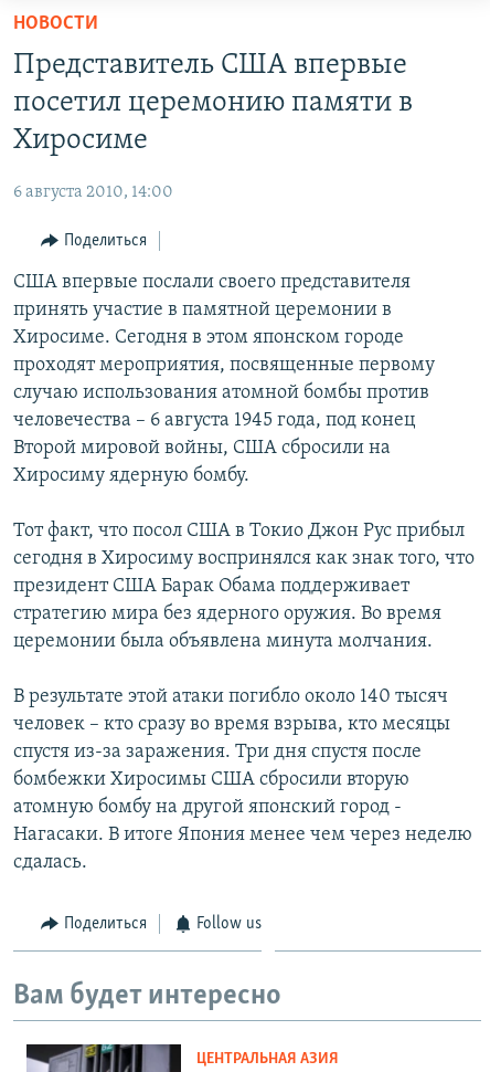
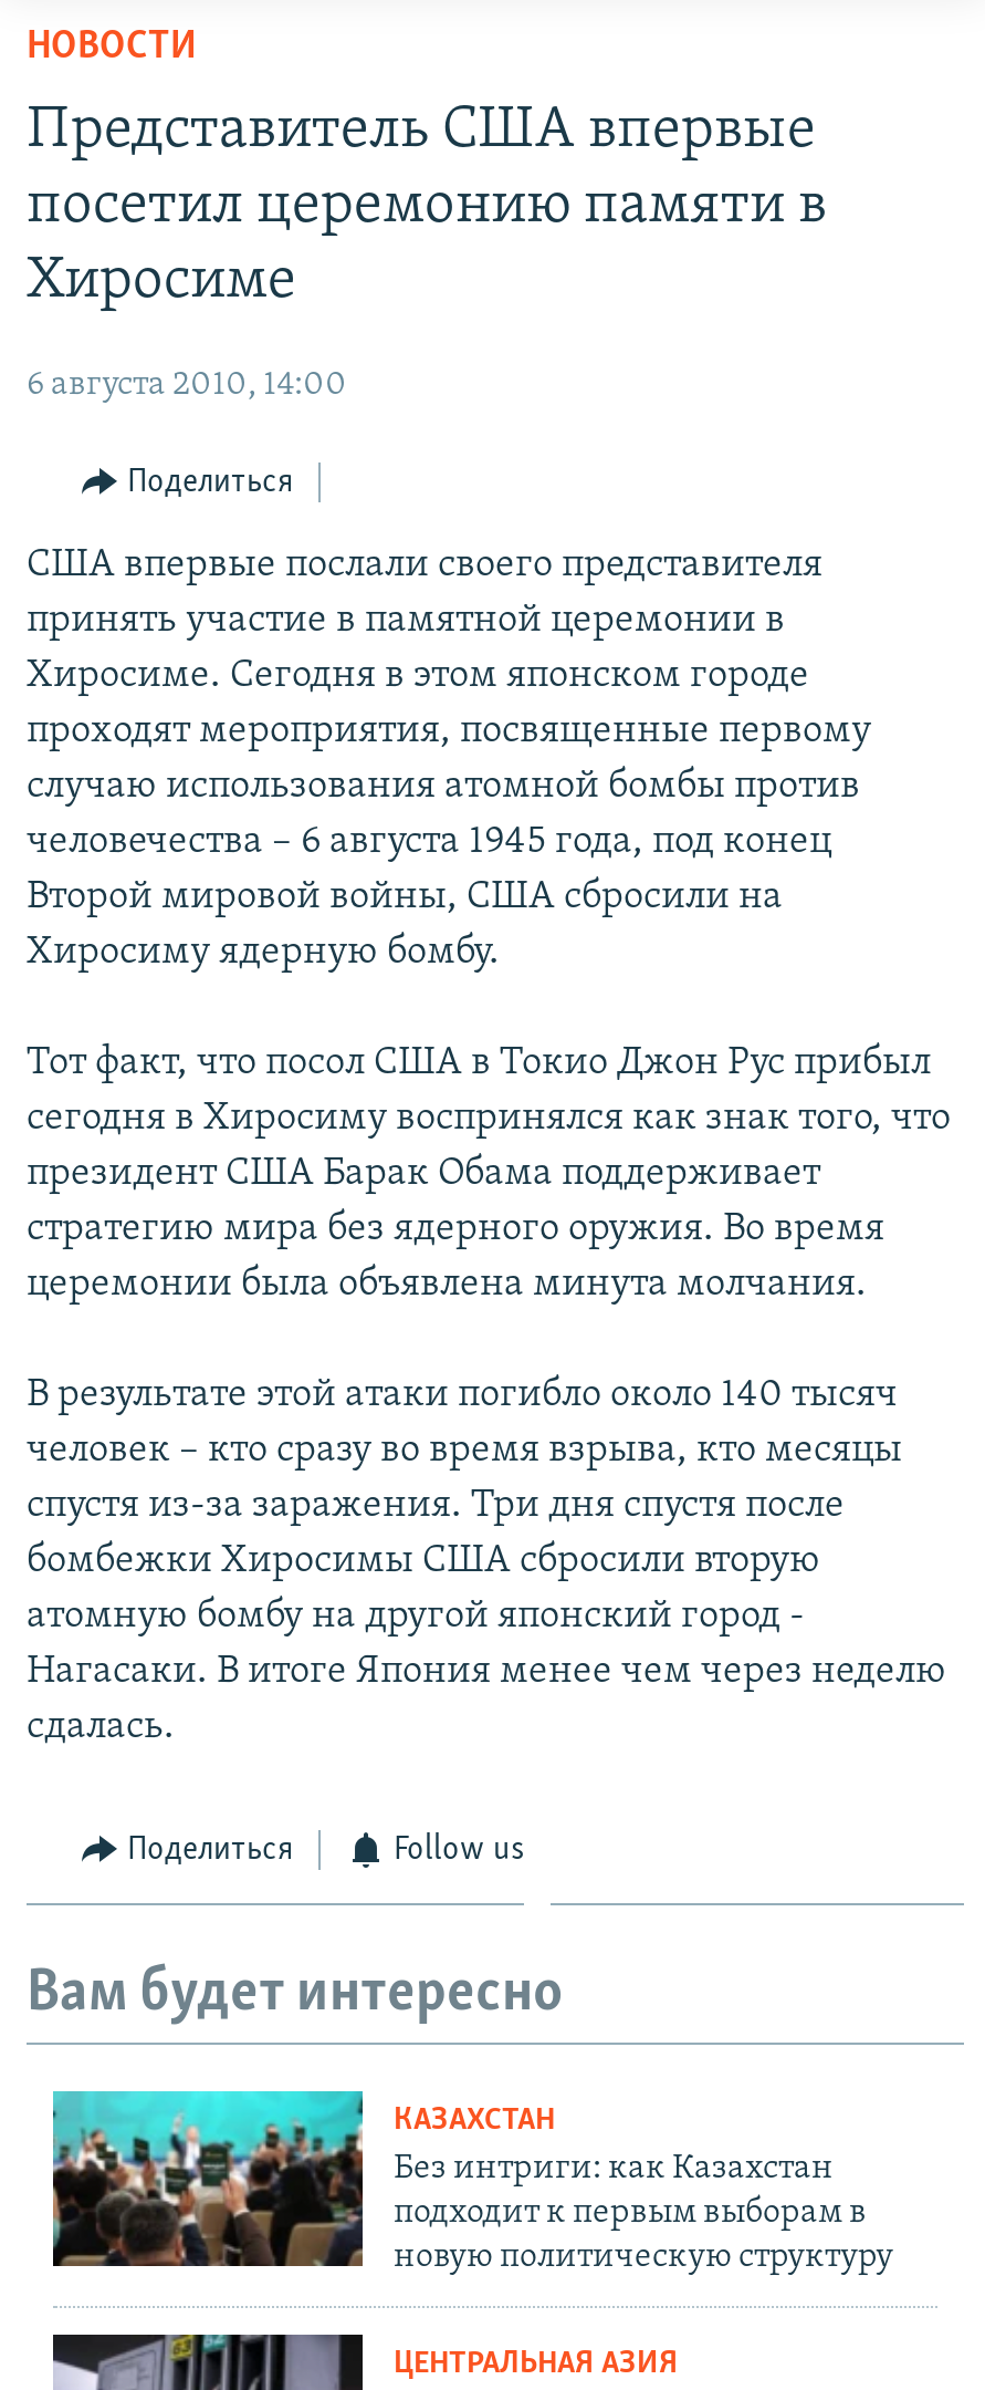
none -> [51,2089,893,2275] [image] | КАЗАХСТАН | Без интриги: как Казахстан | подходит к первым выборам в | новую политическую структуру

